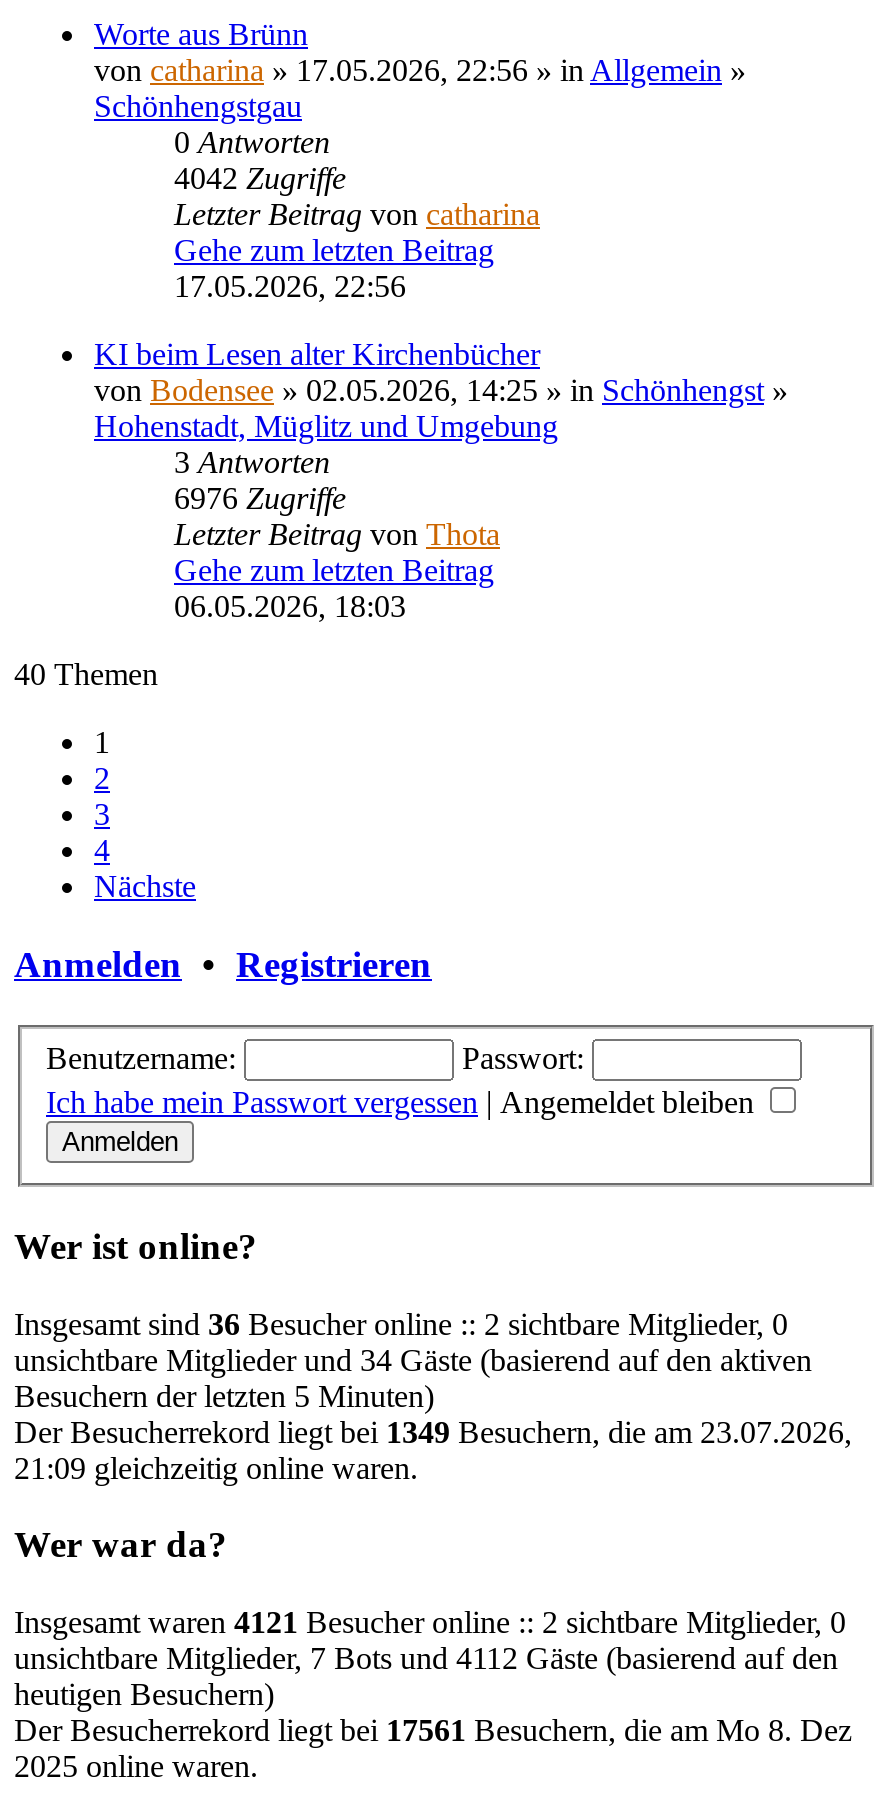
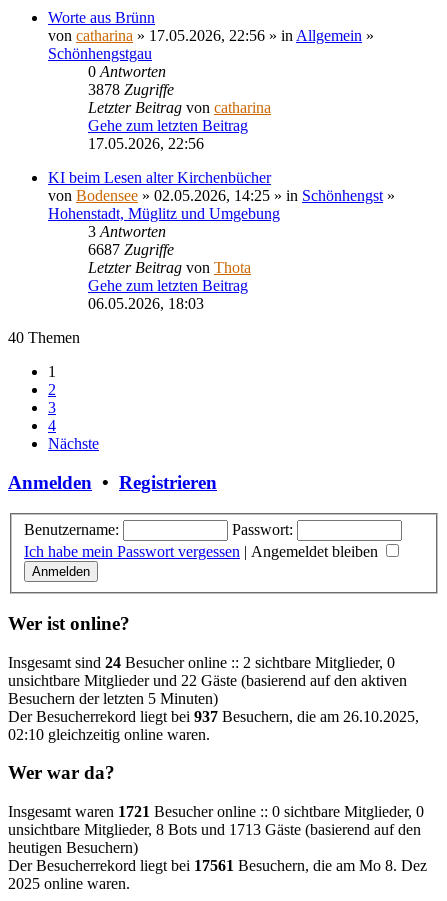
[174,161,346,195] 4042 Zugriffe -> [88,81,174,98] 3878 Zugriffe
[174,481,346,515] 6976 Zugriffe -> [88,241,174,258] 6687 Zugriffe
[14,1306,788,1340] Insgesamt sind 36 Besucher online :: 2 sichtbare Mitglieder, 0 -> [8,653,395,670] Insgesamt sind 24 Besucher online :: 2 sichtbare Mitglieder, 0
[14,1342,812,1376] unsichtbare Mitglieder und 34 Gäste (basierend auf den aktiven -> [8,671,407,688] unsichtbare Mitglieder und 22 Gäste (basierend auf den aktiven
[14,1414,852,1448] Der Besucherrekord liegt bei 1349 Besuchern, die am 23.07.2026, -> [8,707,419,724] Der Besucherrekord liegt bei 937 Besuchern, die am 26.10.2025,
[14,1450,418,1484] 21:09 gleichzeitig online waren. -> [8,725,210,742] 02:10 gleichzeitig online waren.
[14,1605,846,1639] Insgesamt waren 4121 Besucher online :: 2 sichtbare Mitglieder, 0 -> [8,803,424,820] Insgesamt waren 1721 Besucher online :: 0 sichtbare Mitglieder, 0
[14,1641,838,1675] unsichtbare Mitglieder, 7 Bots und 4112 Gäste (basierend auf den -> [8,821,421,838] unsichtbare Mitglieder, 8 Bots und 1713 Gäste (basierend auf den

